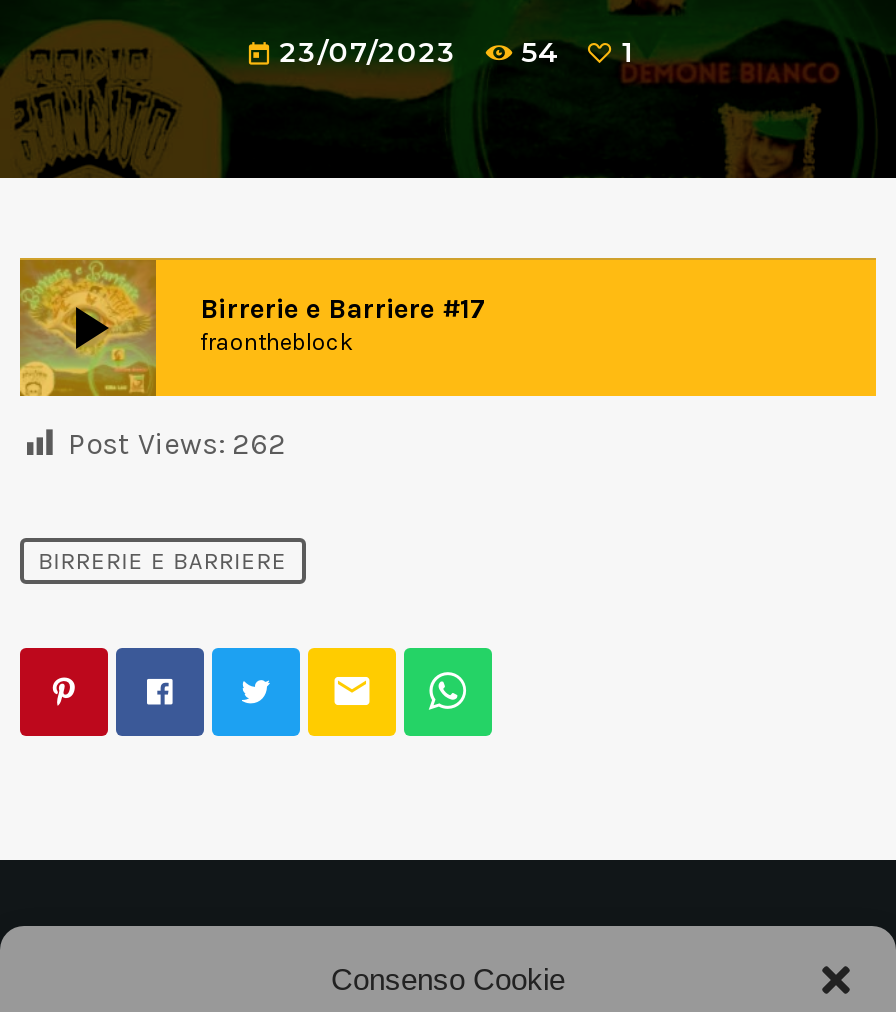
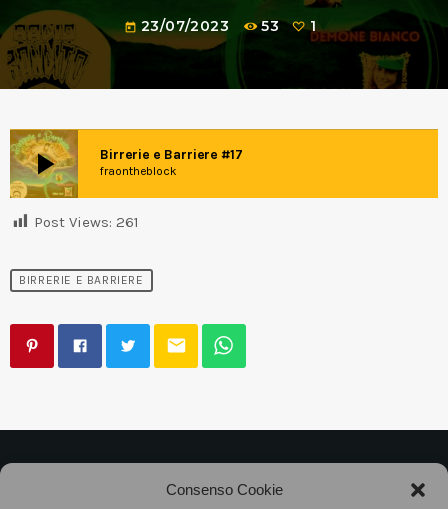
[521,34,570,70] 54 -> [261,17,284,35] 53
[68,426,286,462] Post Views: 262 -> [34,213,139,231] Post Views: 261

